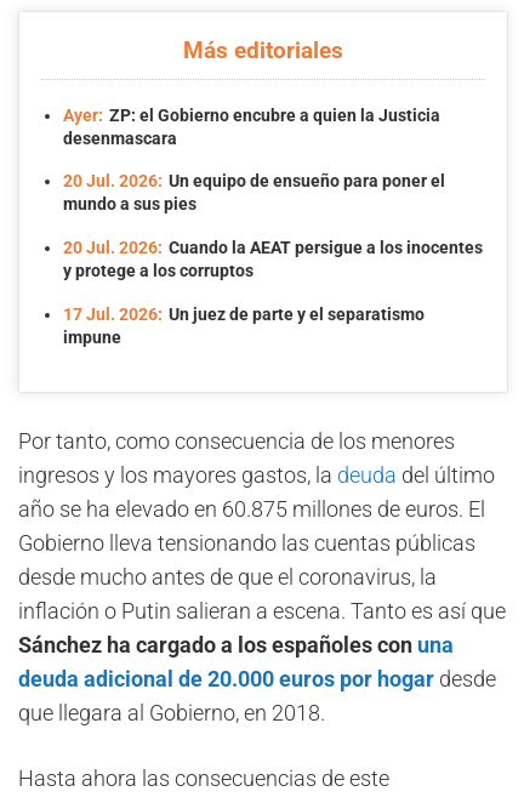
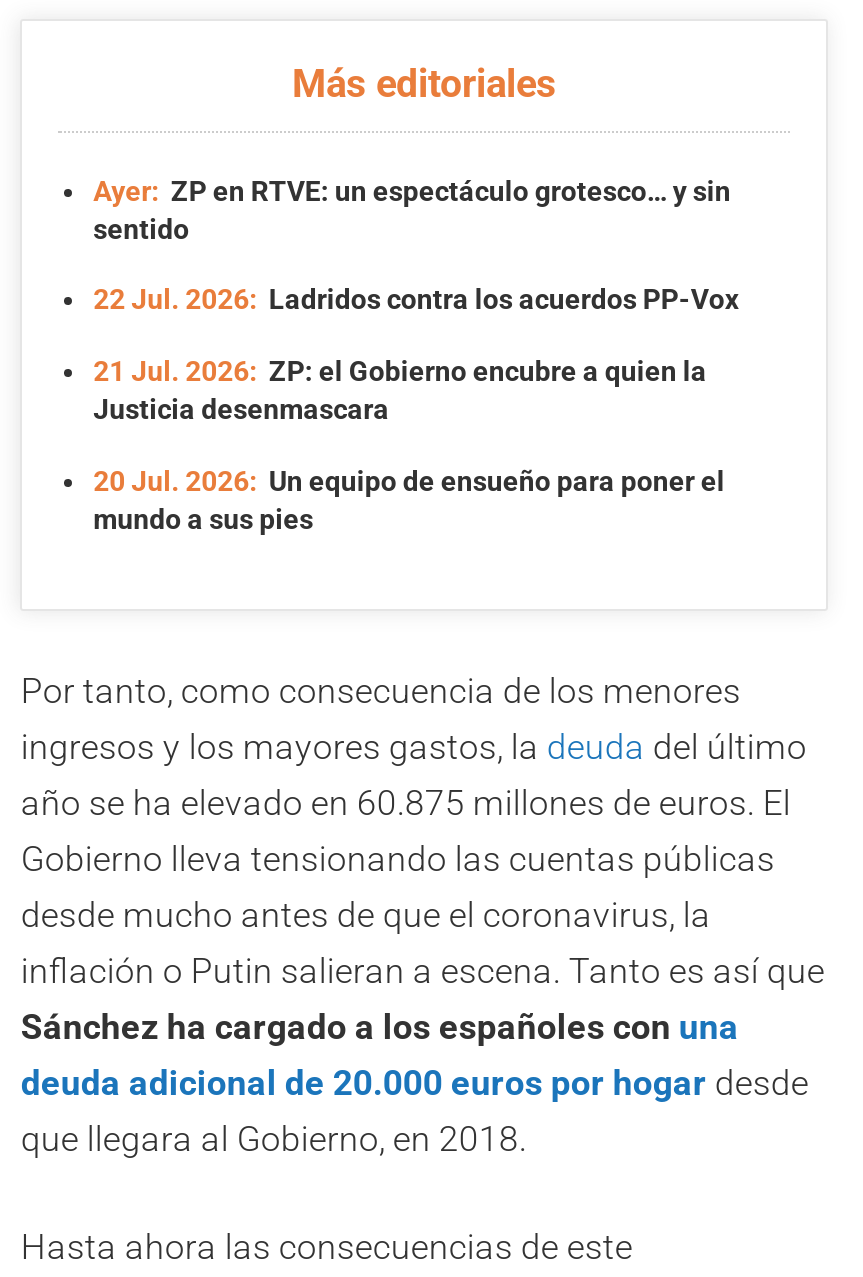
[63,105,441,147] Ayer: ZP: el Gobierno encubre a quien la Justicia | desenmascara -> [93,174,739,426] Ayer: ZP en RTVE: un espectáculo grotesco… y sin | sentido | 22 Jul. 2026: Ladridos contra los acuerdos PP-Vox | 21 Jul. 2026: ZP: el Gobierno encubre a quien la | Justicia desenmascara
moved [63,172,446,214] -> [93,465,725,535]: 20 Jul. 2026: Un equipo de ensueño para poner el | mundo a sus pies
[63,238,483,347] 20 Jul. 2026: Cuando la AEAT persigue a los inocentes | y protege a los corruptos | 17 Jul. 2026: Un juez de parte y el separatismo | impune -> none

